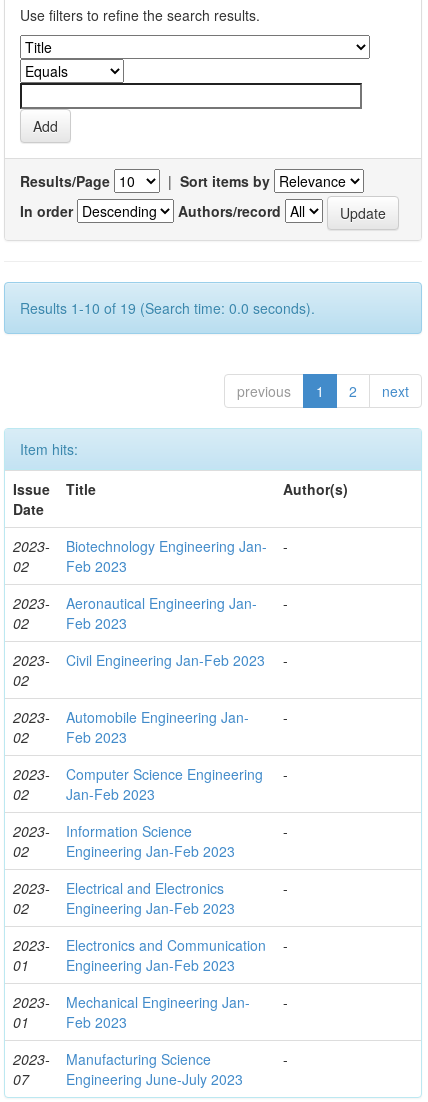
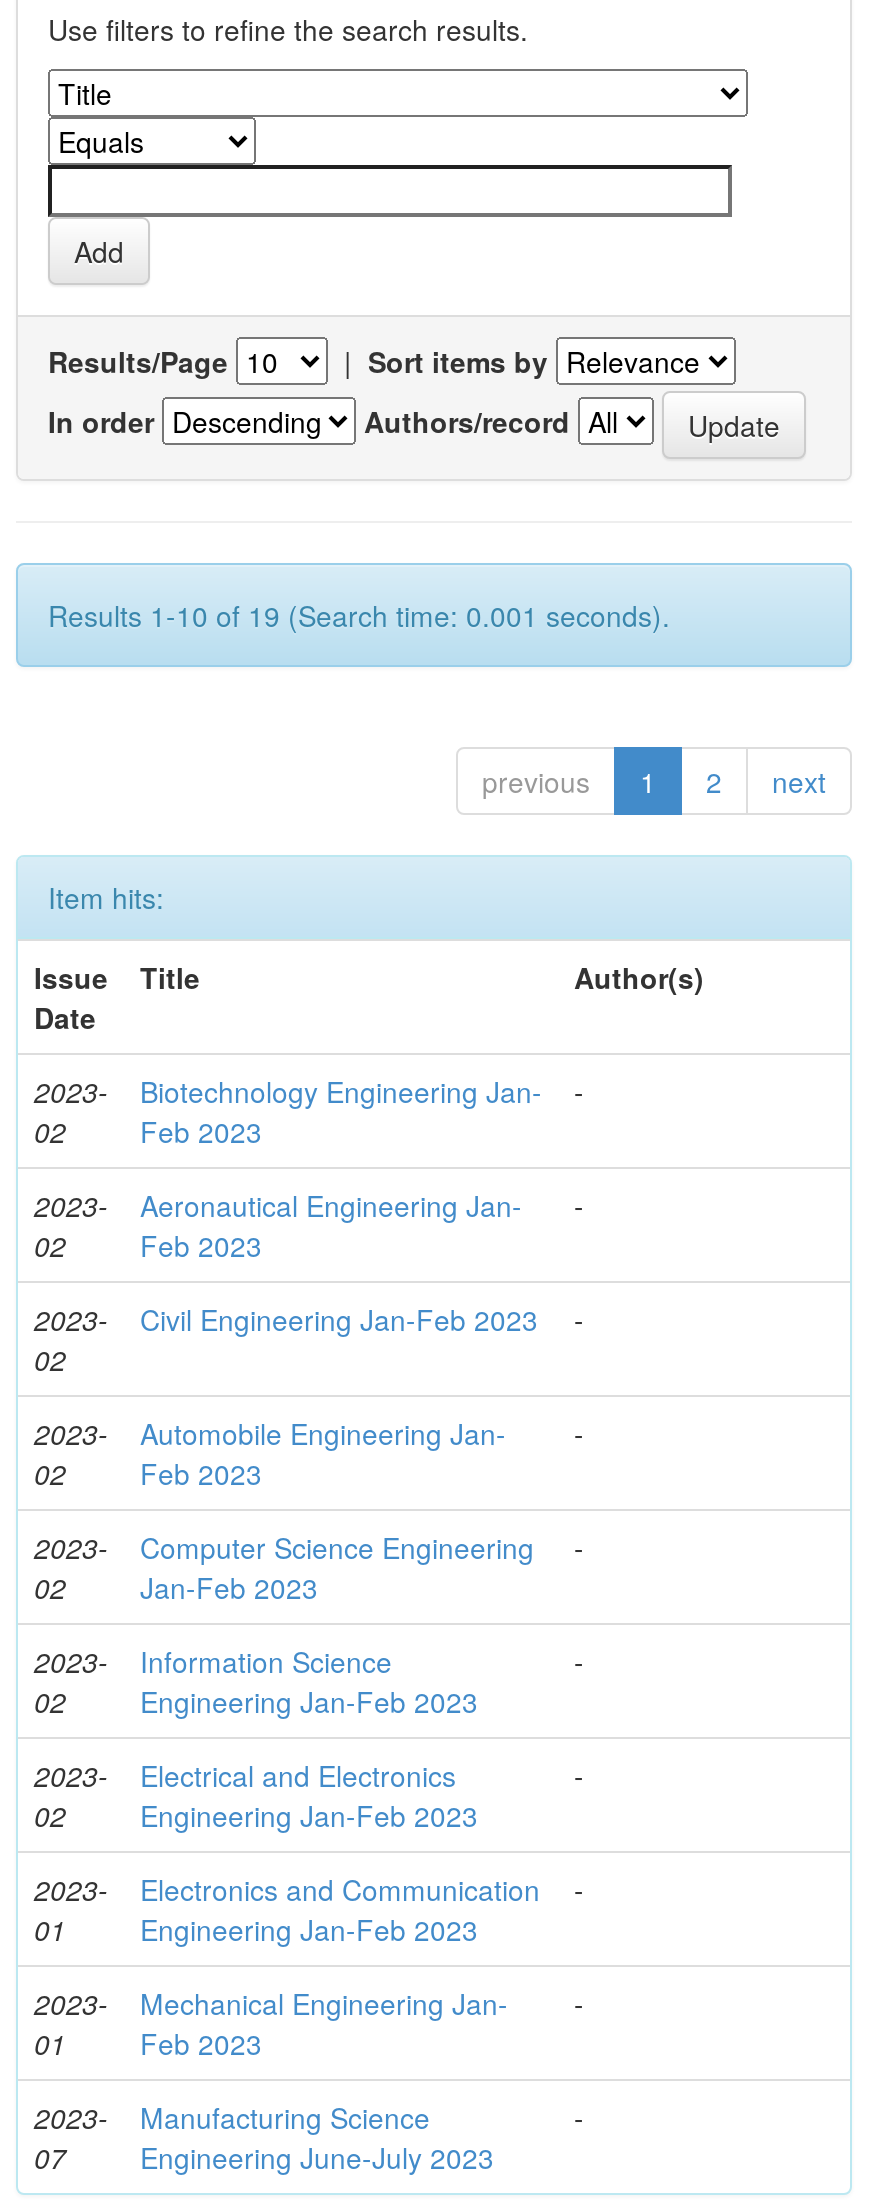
[20,298,315,318] Results 1-10 of 19 (Search time: 0.0 seconds). -> [48,595,670,635] Results 1-10 of 19 (Search time: 0.001 seconds).

